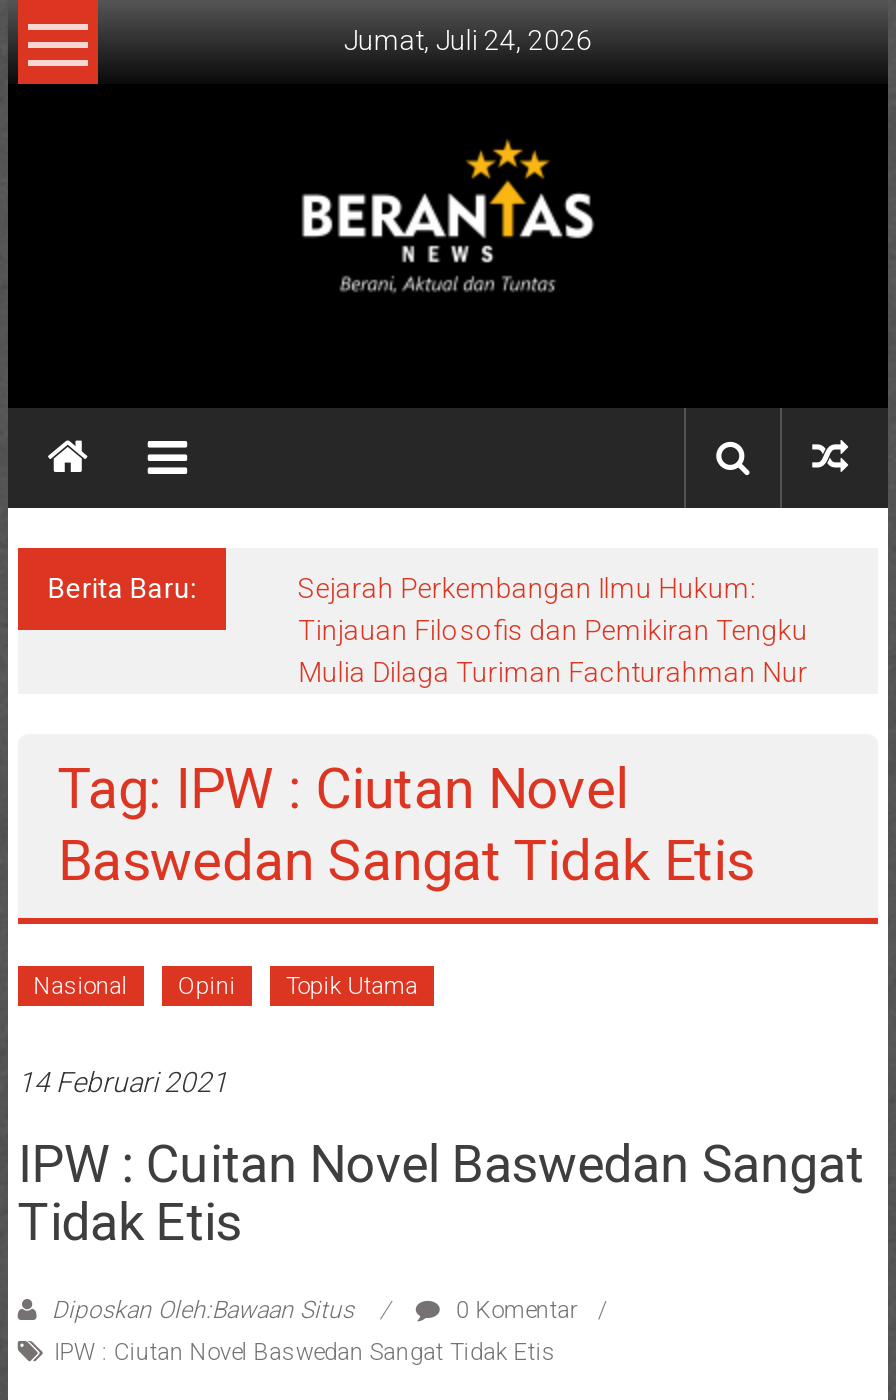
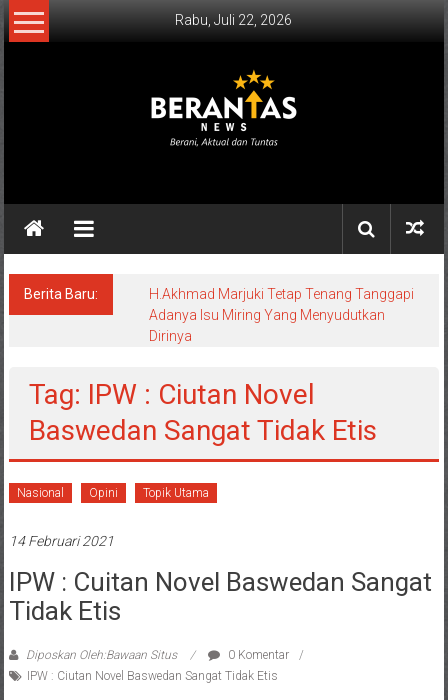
[344,24,592,56] Jumat, Juli 24, 2026 -> [175,12,292,28] Rabu, Juli 22, 2026
[298,572,808,688] Sejarah Perkembangan Ilmu Hukum: | Tinjauan Filosofis dan Pemikiran Tengku | Mulia Dilaga Turiman Fachturahman Nur -> [149,286,414,344] H.Akhmad Marjuki Tetap Tenang Tanggapi | Adanya Isu Miring Yang Menyudutkan | Dirinya

